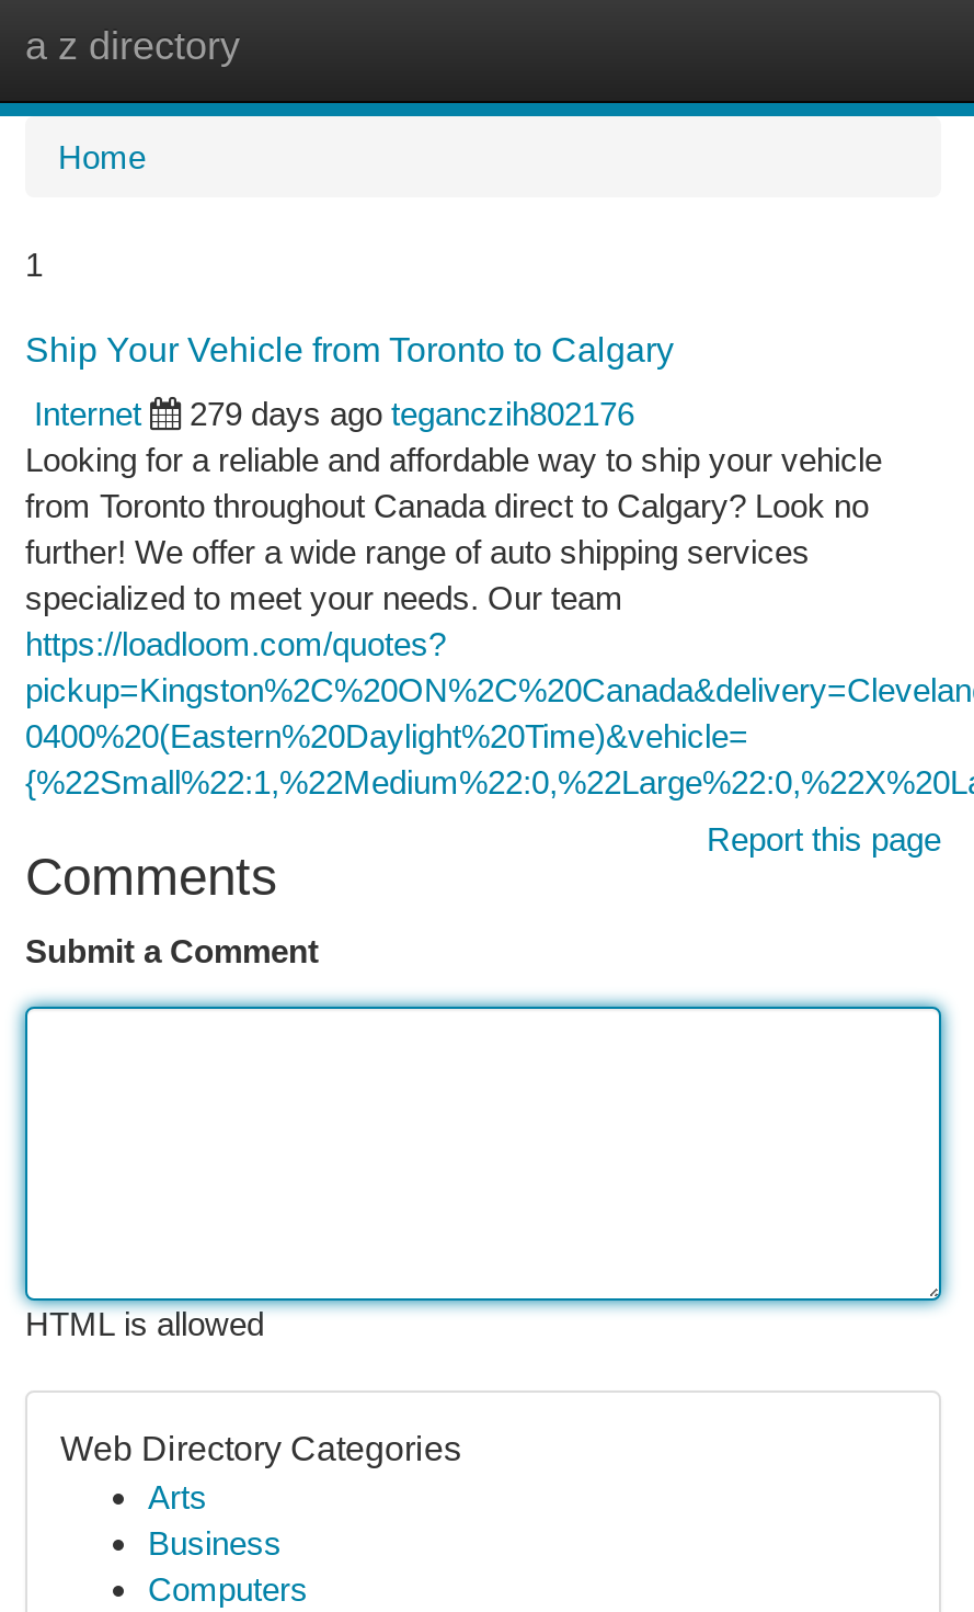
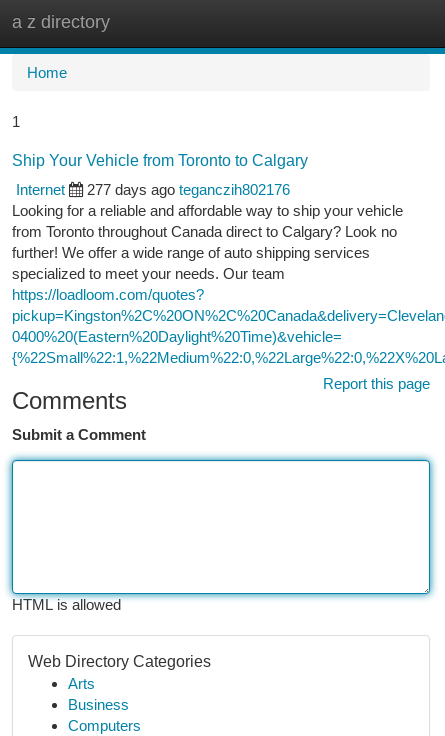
[190,395,634,432] 279 days ago teganczih802176 -> [87,181,290,198] 277 days ago teganczih802176

